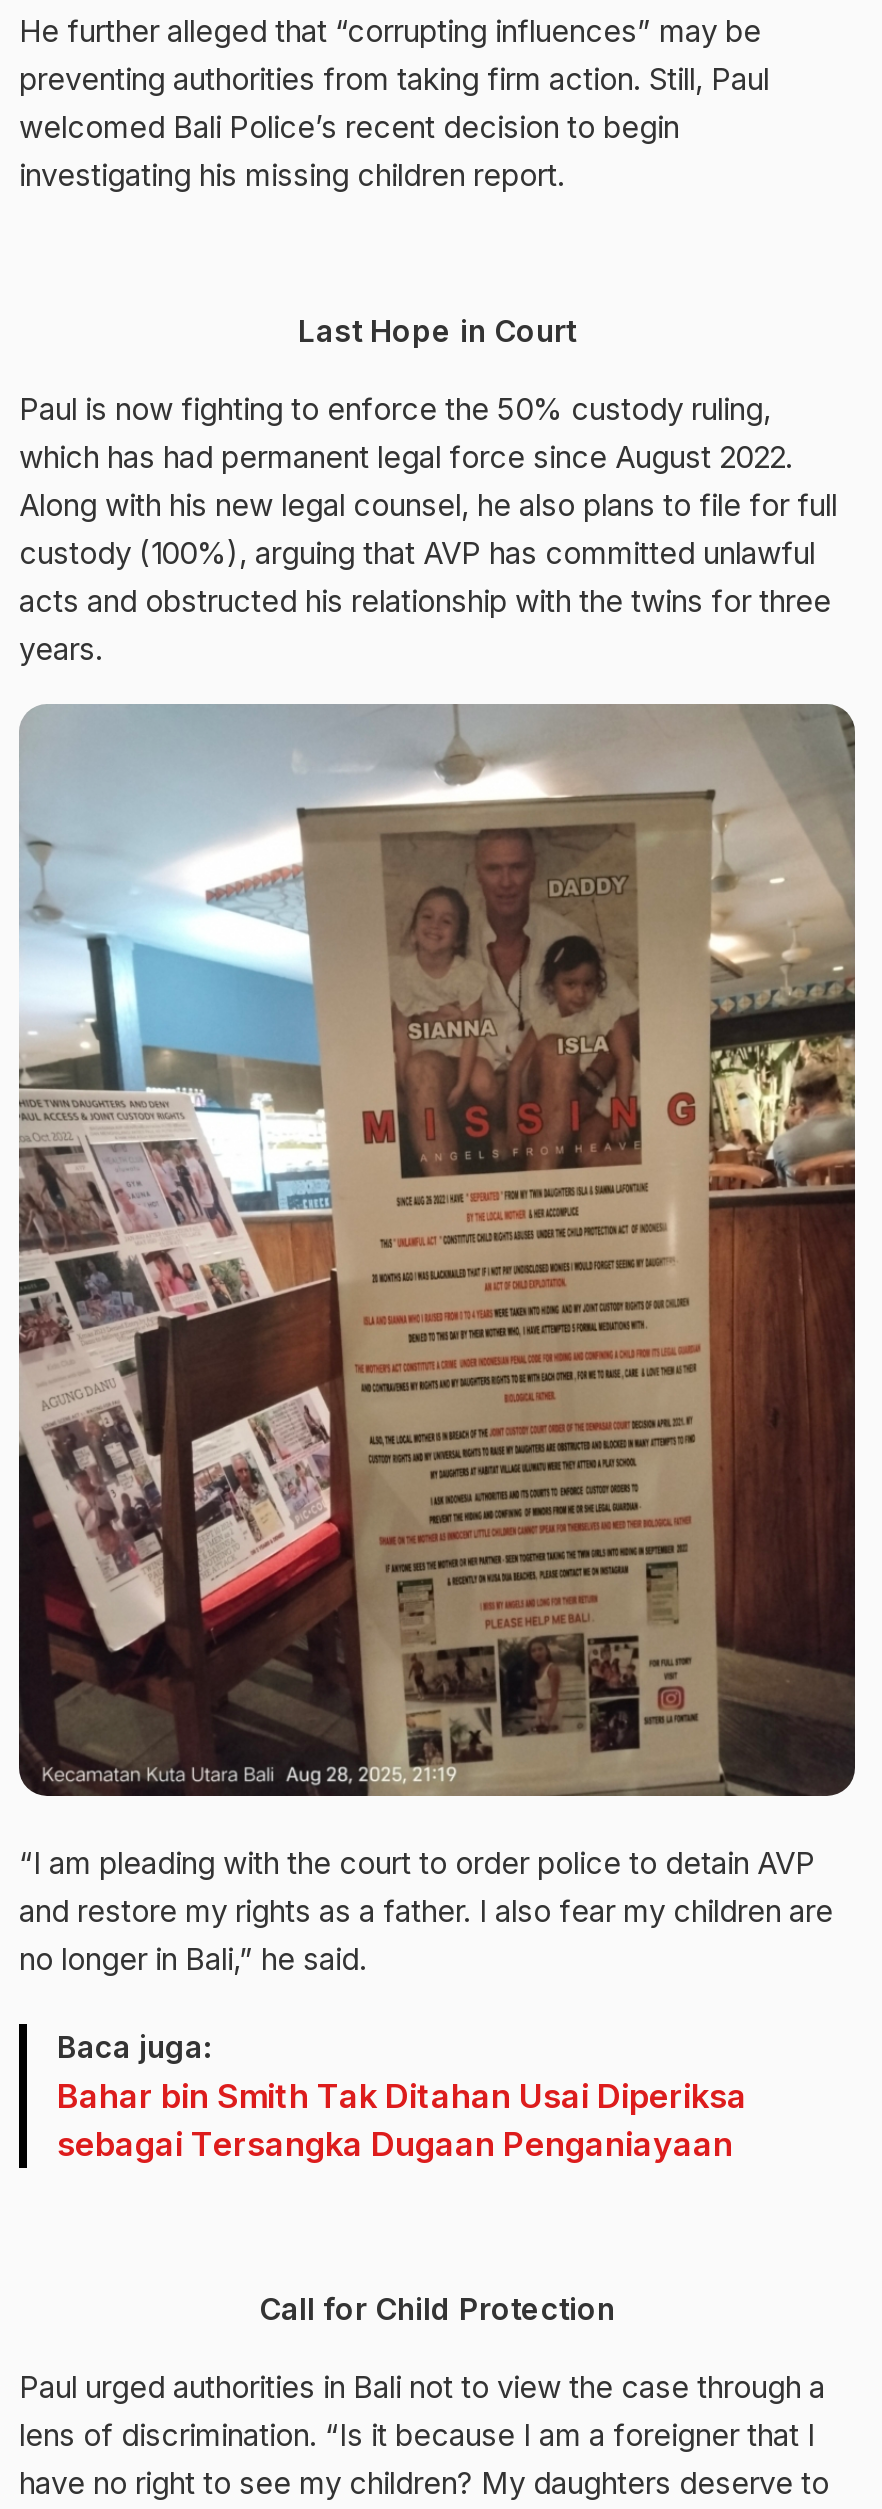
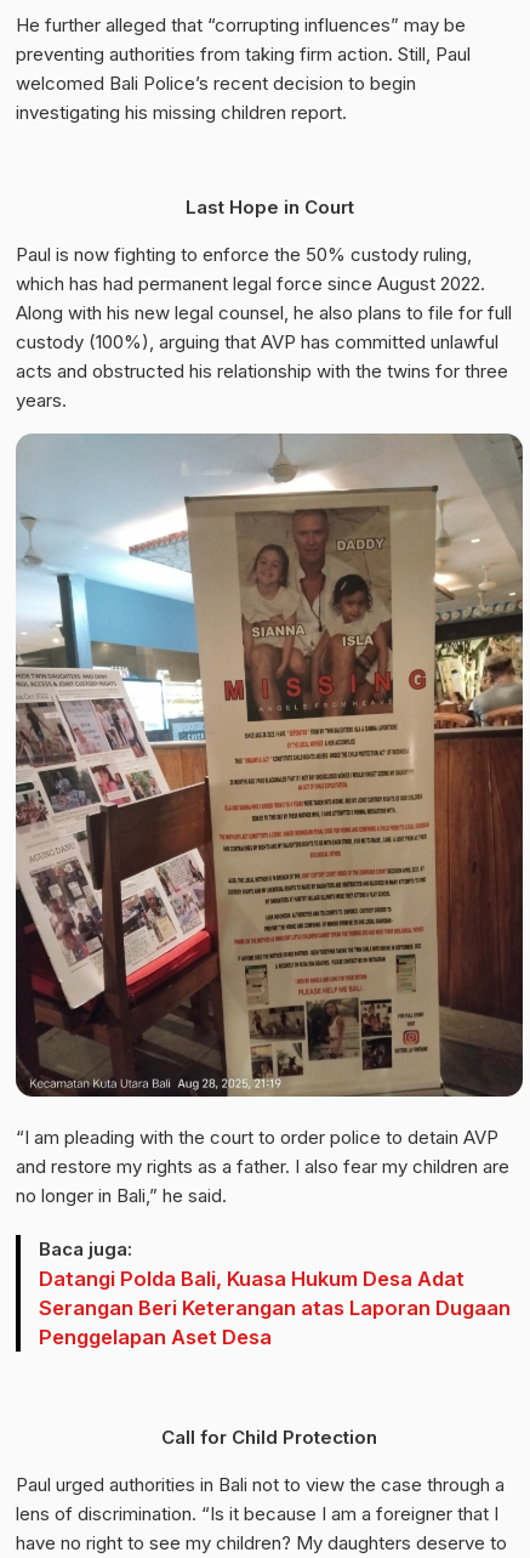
[57,2077,747,2165] Bahar bin Smith Tak Ditahan Usai Diperiksa | sebagai Tersangka Dugaan Penganiayaan -> [39,1266,511,1349] Datangi Polda Bali, Kuasa Hukum Desa Adat | Serangan Beri Keterangan atas Laporan Dugaan | Penggelapan Aset Desa

